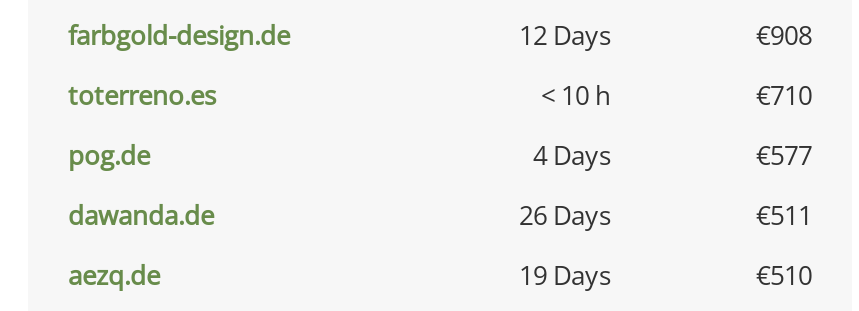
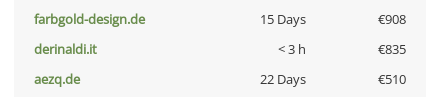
[519,17,611,53] 12 Days -> [259,10,305,28] 15 Days
[68,77,812,233] toterreno.es | < 10 h | €710 | pog.de | 4 Days | €577 | dawanda.de | 26 Days | €511 -> [34,40,406,58] derinaldi.it | < 3 h | €835
[519,257,611,293] 19 Days -> [259,70,305,88] 22 Days

